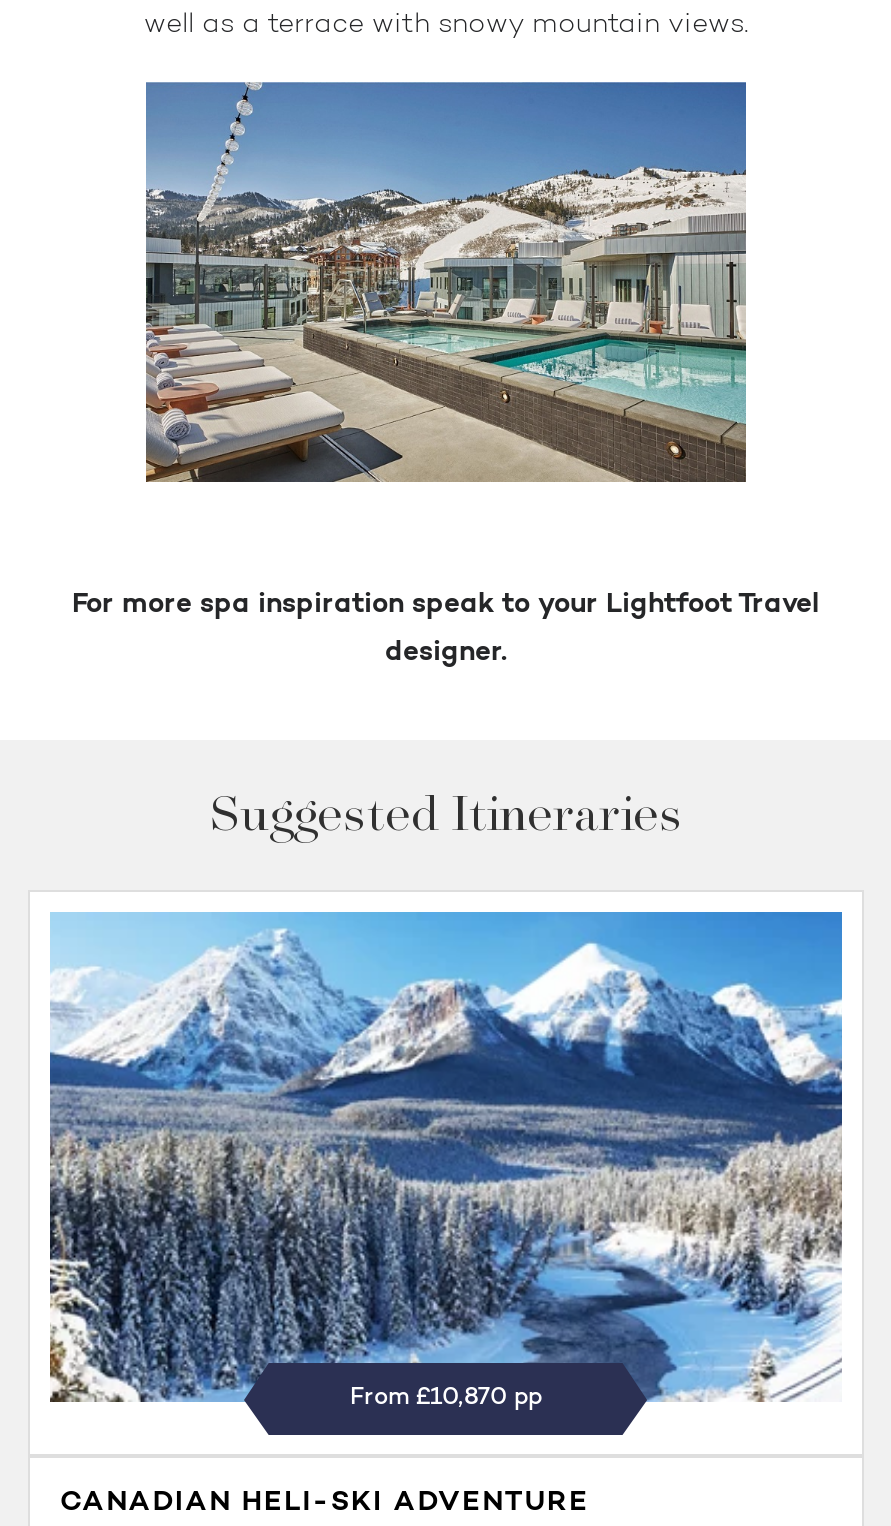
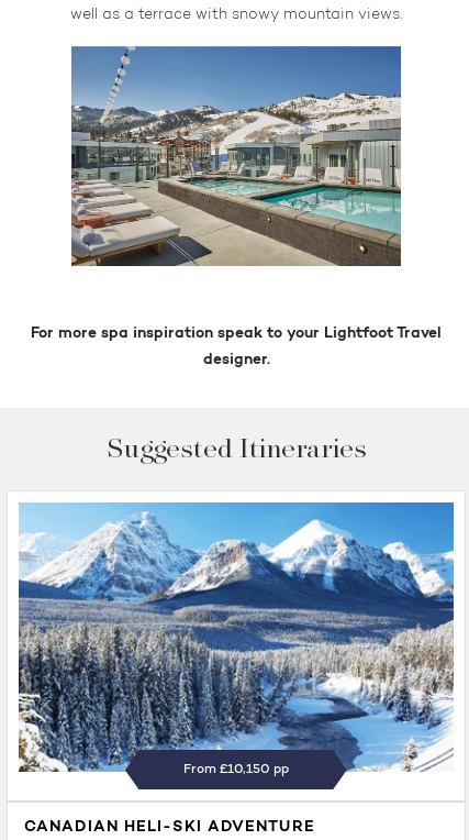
[350,1385,542,1409] From £10,870 pp -> [183,763,289,776] From £10,150 pp

